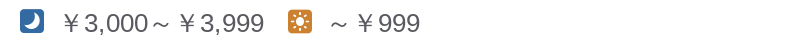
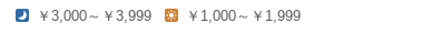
[326,9,420,39] ～￥999 -> [186,8,301,24] ￥1,000～￥1,999

